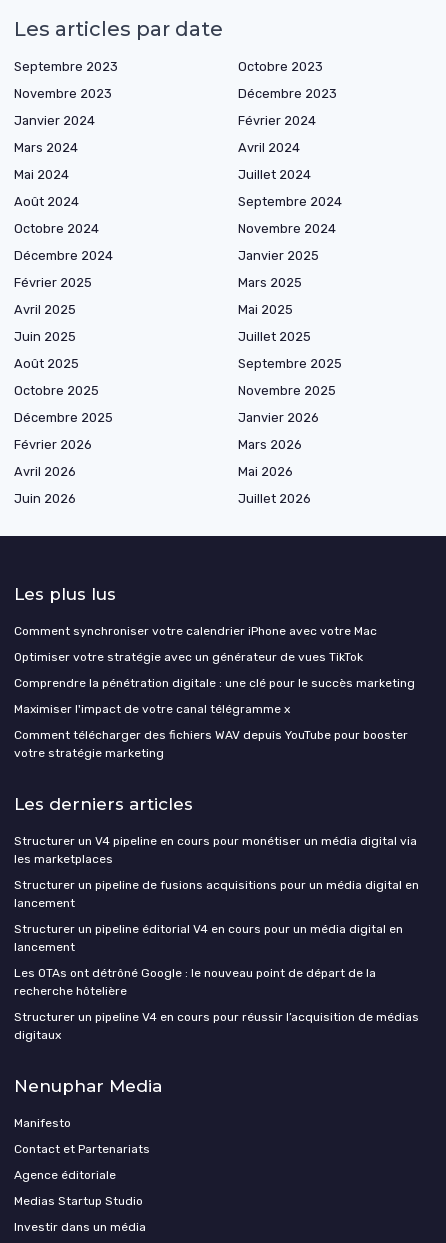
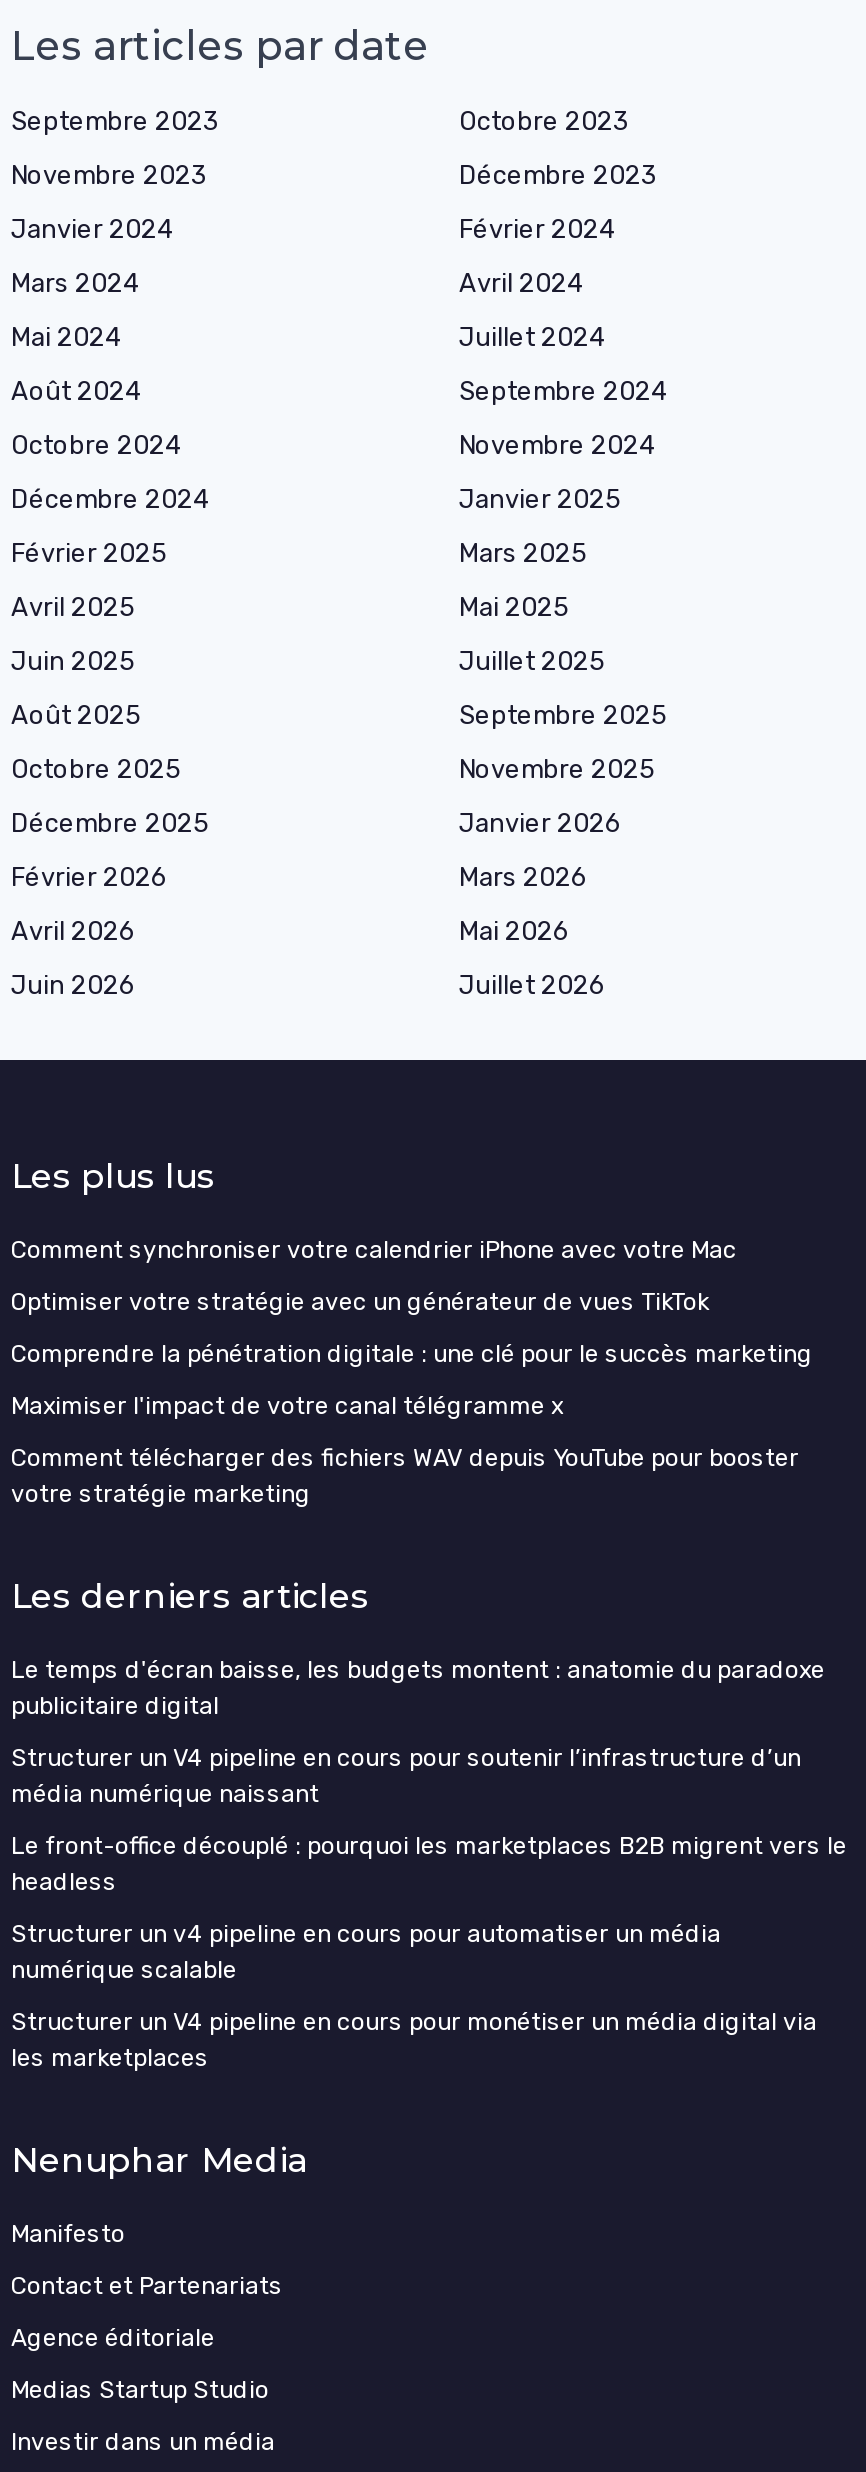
none -> [11,1656,847,1984] Le temps d'écran baisse, les budgets montent : anatomie du paradoxe | publicitaire digital | Structurer un V4 pipeline en cours pour soutenir l’infrastructure d’un | média numérique naissant | Le front-office découplé : pourquoi les marketplaces B2B migrent vers le | headless | Structurer un v4 pipeline en cours pour automatiser un média | numérique scalable
moved [14,834,417,866] -> [11,2008,817,2072]: Structurer un V4 pipeline en cours pour monétiser un média digital via | les marketplaces
[14,878,419,1042] Structurer un pipeline de fusions acquisitions pour un média digital en | lancement | Structurer un pipeline éditorial V4 en cours pour un média digital en | lancement | Les OTAs ont détrôné Google : le nouveau point de départ de la | recherche hôtelière | Structurer un pipeline V4 en cours pour réussir l’acquisition de médias | digitaux -> none

